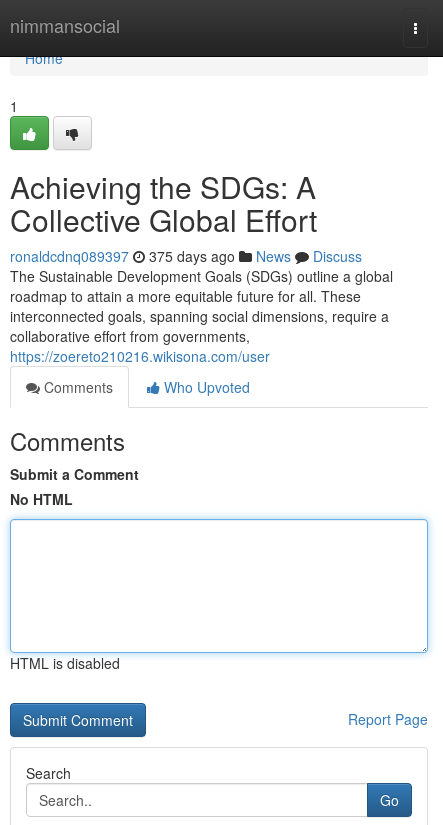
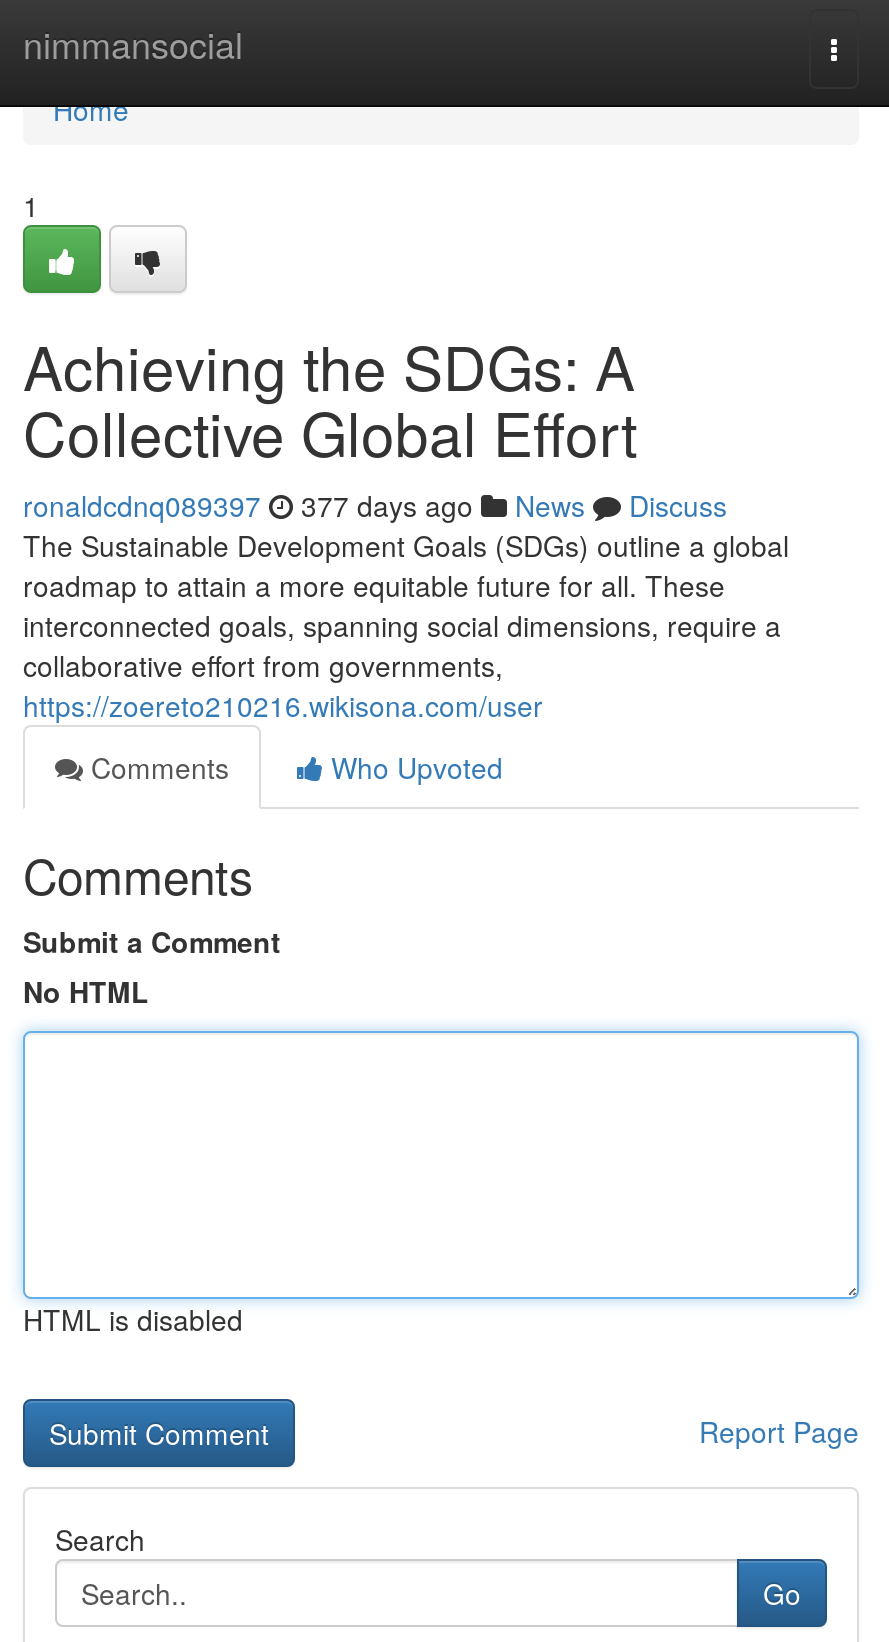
[10,246,362,266] ronaldcdnq089397 375 days ago News Discuss -> [23,485,727,525] ronaldcdnq089397 377 days ago News Discuss

